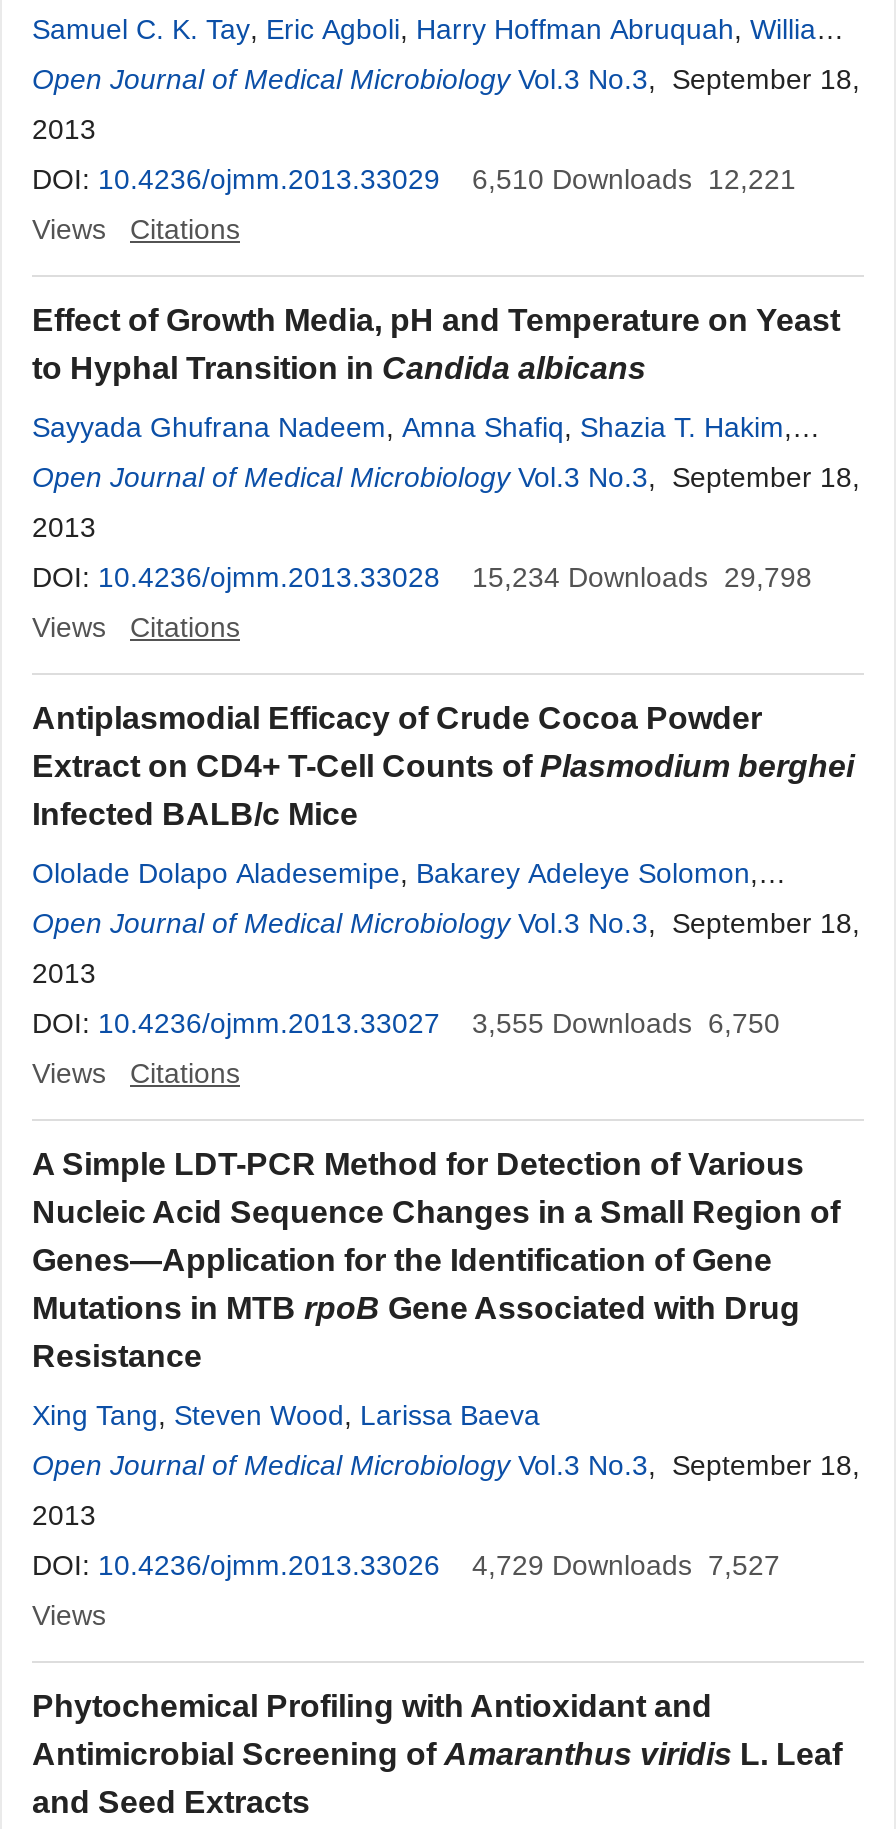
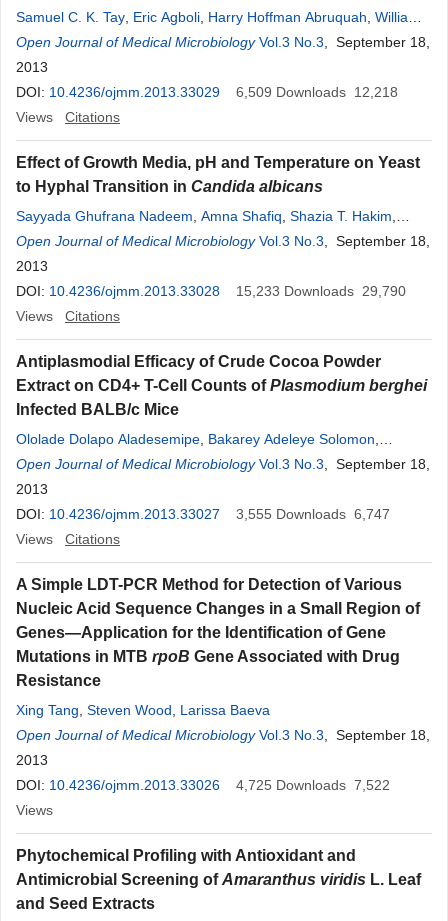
[32,163,796,195] DOI: 10.4236/ojmm.2013.33029 6,510 Downloads 12,221 -> [16,84,398,100] DOI: 10.4236/ojmm.2013.33029 6,509 Downloads 12,218
[32,561,812,593] DOI: 10.4236/ojmm.2013.33028 15,234 Downloads 29,798 -> [16,283,406,299] DOI: 10.4236/ojmm.2013.33028 15,233 Downloads 29,790
[32,1007,780,1039] DOI: 10.4236/ojmm.2013.33027 3,555 Downloads 6,750 -> [16,506,390,522] DOI: 10.4236/ojmm.2013.33027 3,555 Downloads 6,747
[32,1549,780,1581] DOI: 10.4236/ojmm.2013.33026 4,729 Downloads 7,527 -> [16,777,390,793] DOI: 10.4236/ojmm.2013.33026 4,725 Downloads 7,522

